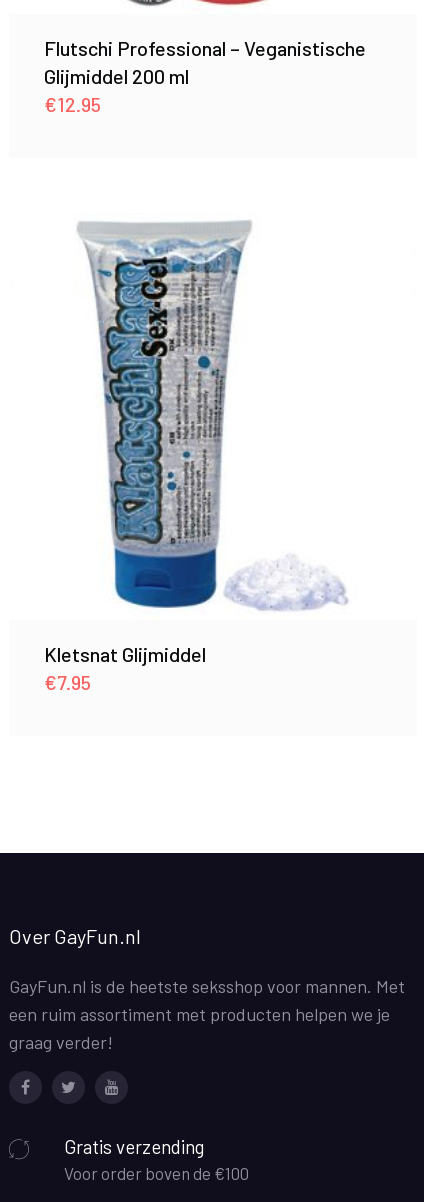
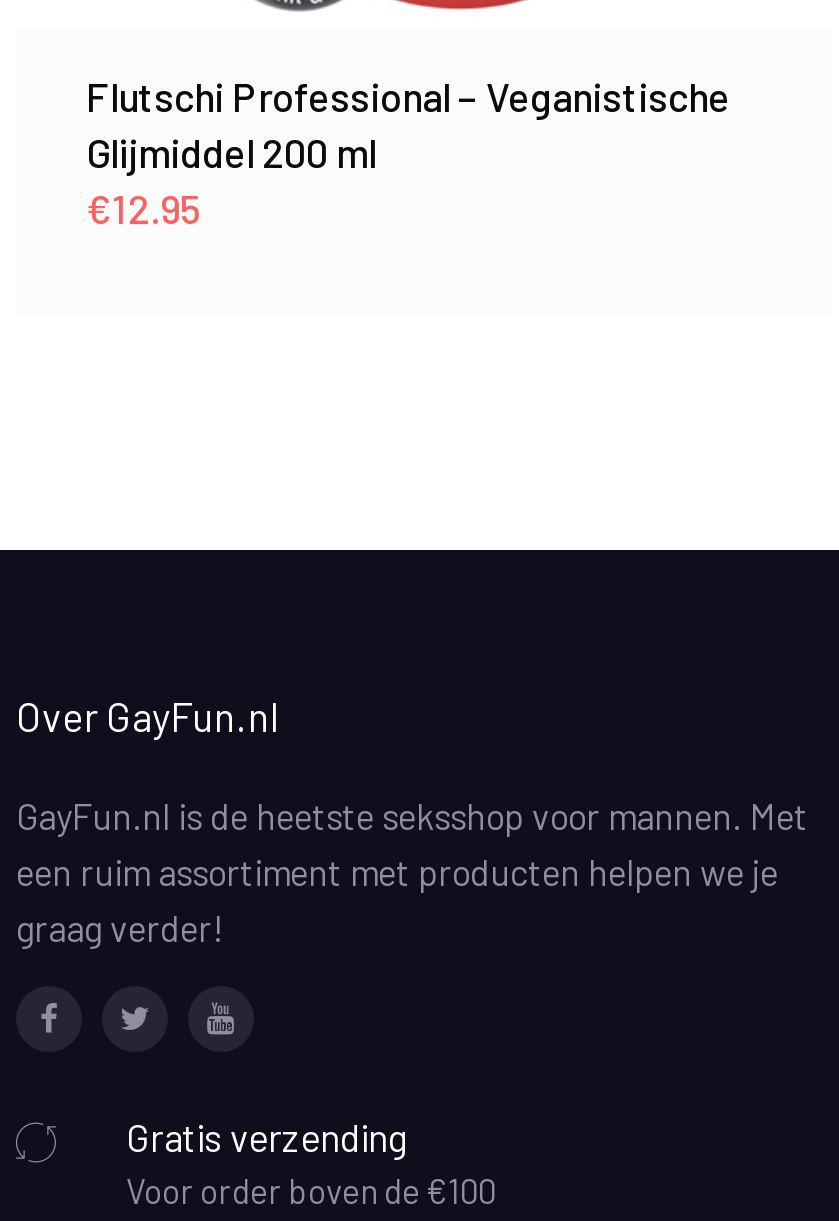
[44,220,348,694] [image] | Kletsnat Glijmiddel | €7.95 -> none

